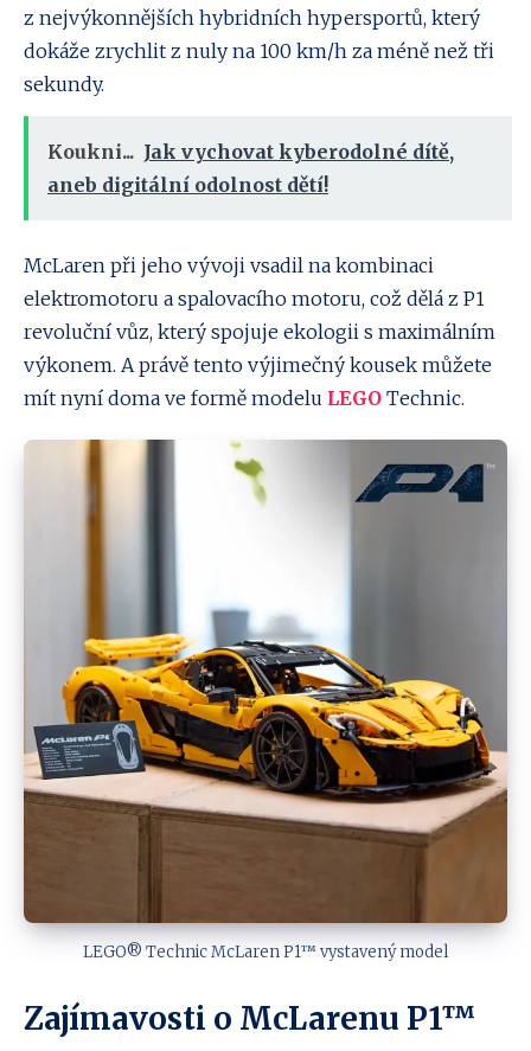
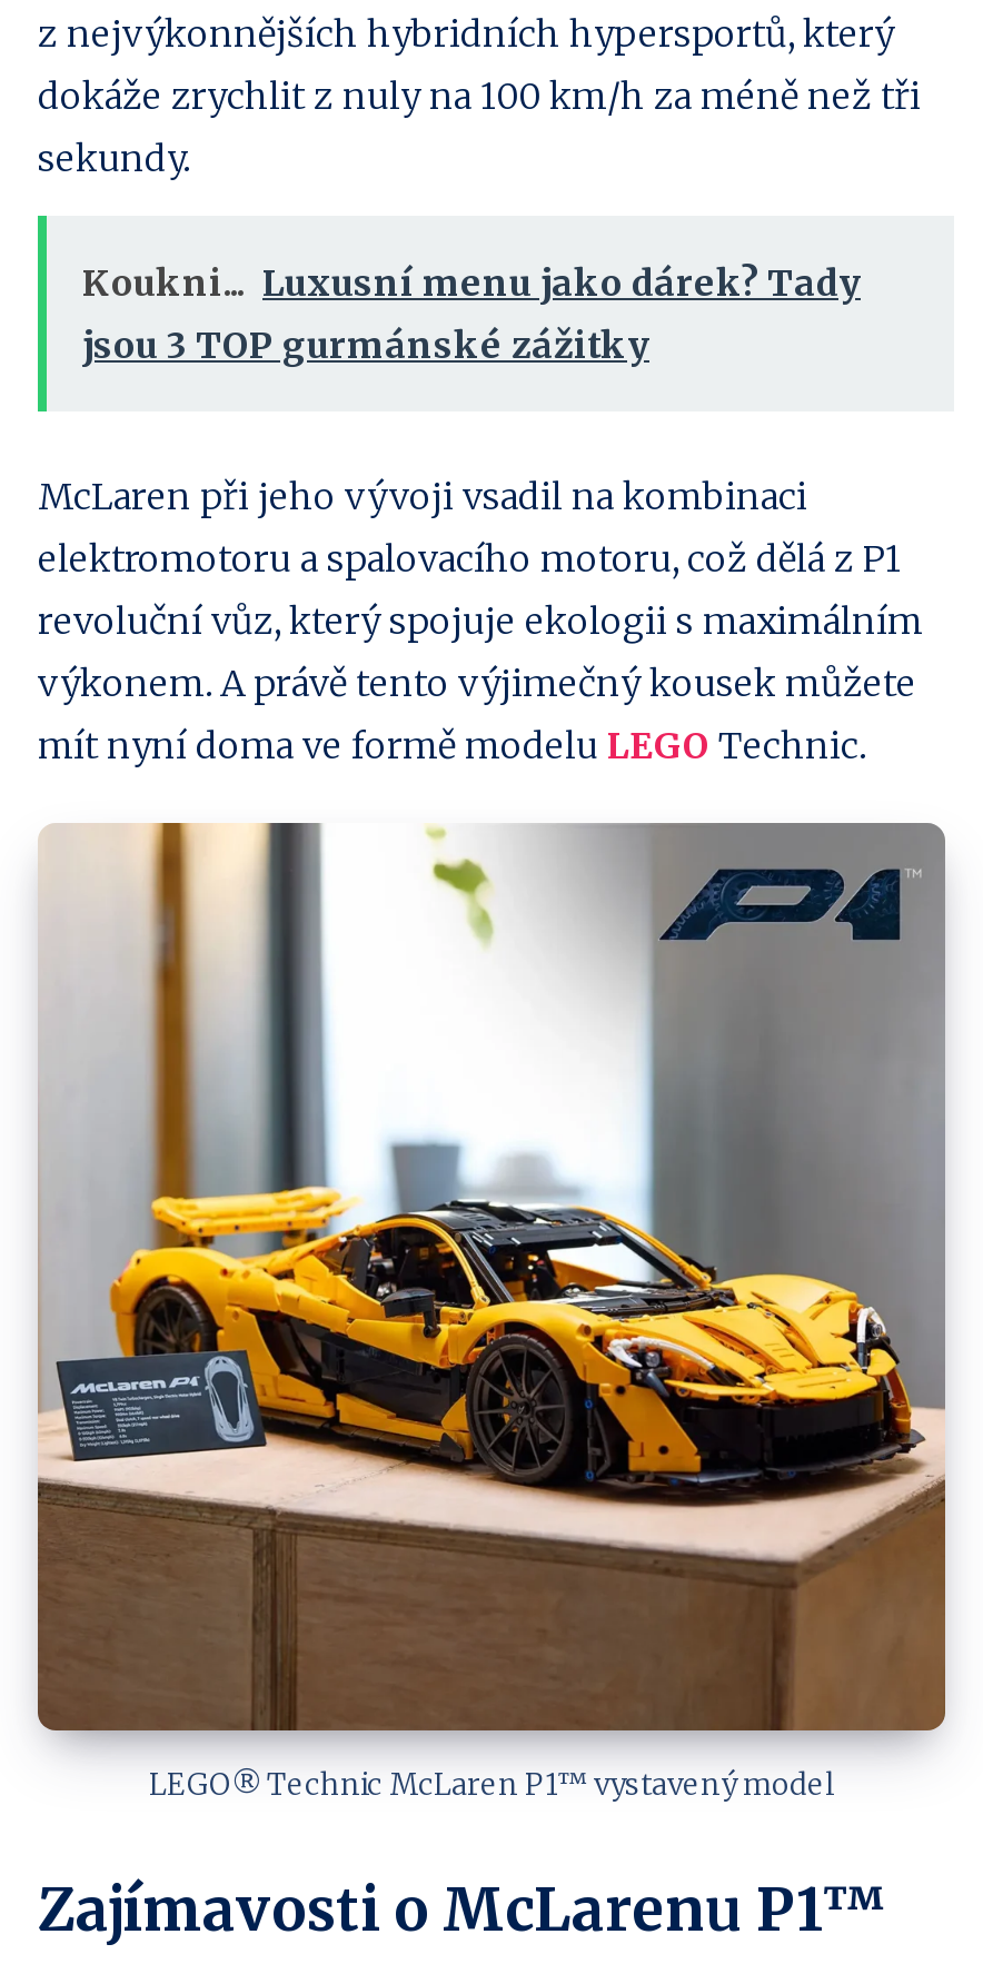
[47,140,454,197] Koukni... Jak vychovat kyberodolné dítě, | aneb digitální odolnost dětí! -> [82,261,861,367] Koukni... Luxusní menu jako dárek? Tady | jsou 3 TOP gurmánské zážitky

